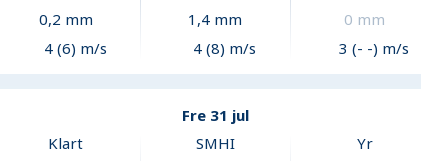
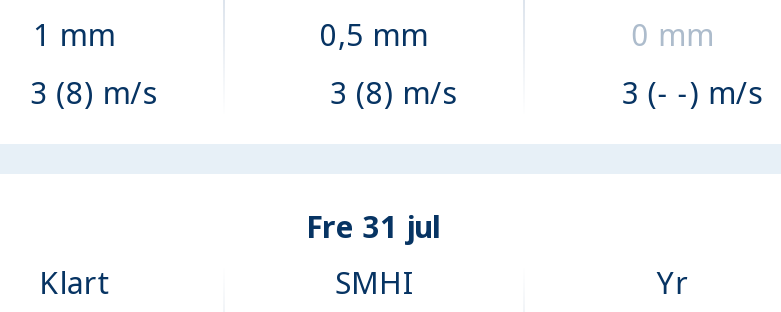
[39,9,93,29] 0,2 mm -> [33,15,115,55] 1 mm
[188,9,242,29] 1,4 mm -> [320,15,428,55] 0,5 mm
[44,38,107,58] 4 (6) m/s -> [30,72,156,112] 3 (8) m/s
[193,38,256,58] 4 (8) m/s -> [330,72,456,112] 3 (8) m/s

